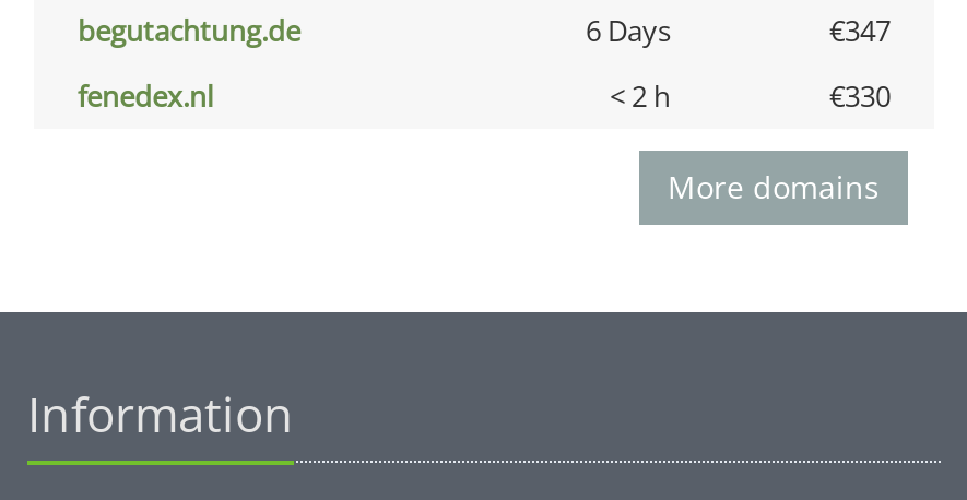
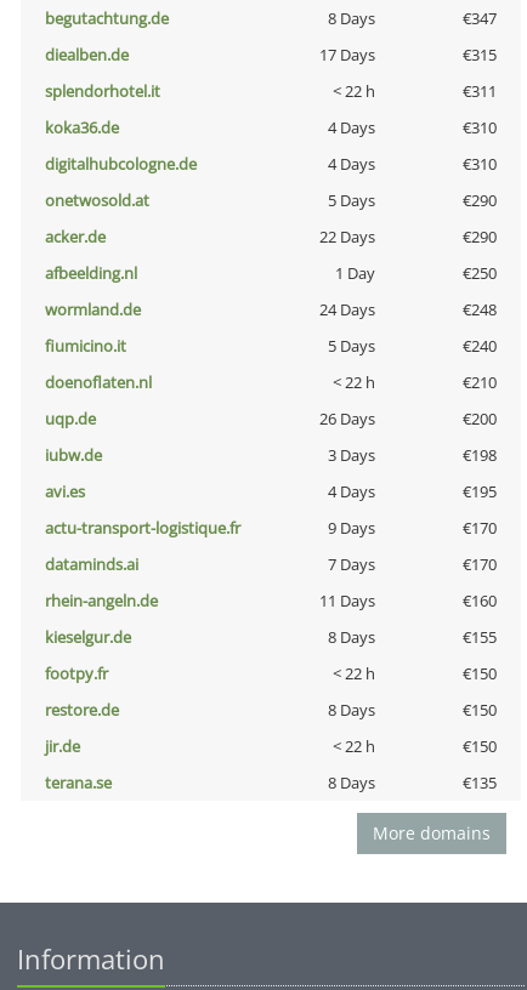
[586,11,671,50] 6 Days -> [327,7,375,29] 8 Days
[78,76,891,116] fenedex.nl | < 2 h | €330 -> [45,44,497,793] diealben.de | 17 Days | €315 | splendorhotel.it | < 22 h | €311 | koka36.de | 4 Days | €310 | digitalhubcologne.de | 4 Days | €310 | onetwosold.at | 5 Days | €290 | acker.de | 22 Days | €290 | afbeelding.nl | 1 Day | €250 | wormland.de | 24 Days | €248 | fiumicino.it | 5 Days | €240 | doenoflaten.nl | < 22 h | €210 | uqp.de | 26 Days | €200 | iubw.de | 3 Days | €198 | avi.es | 4 Days | €195 | actu-transport-logistique.fr | 9 Days | €170 | dataminds.ai | 7 Days | €170 | rhein-angeln.de | 11 Days | €160 | kieselgur.de | 8 Days | €155 | footpy.fr | < 22 h | €150 | restore.de | 8 Days | €150 | jir.de | < 22 h | €150 | terana.se | 8 Days | €135

